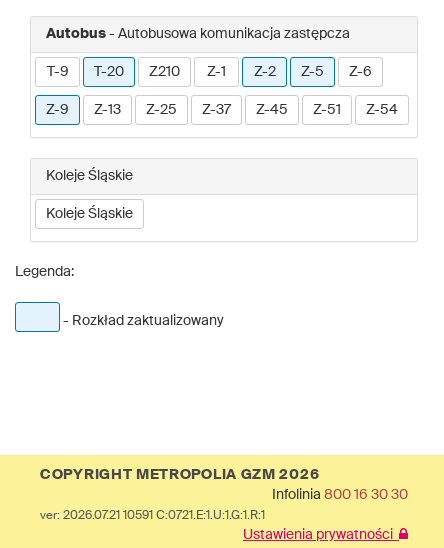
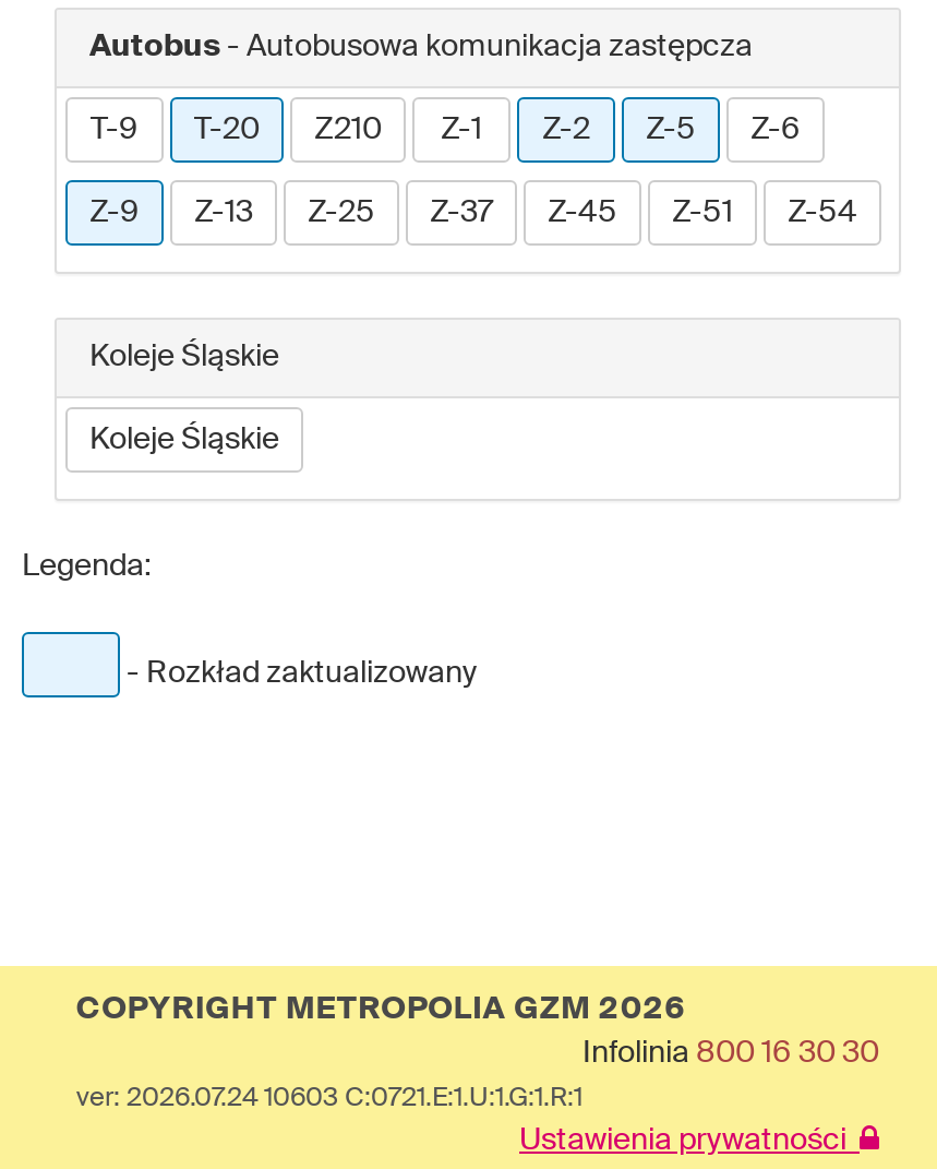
[40,510,265,522] ver: 2026.07.21 10591 C:0721.E:1.U:1.G:1.R:1 -> [76,1086,582,1112] ver: 2026.07.24 10603 C:0721.E:1.U:1.G:1.R:1

